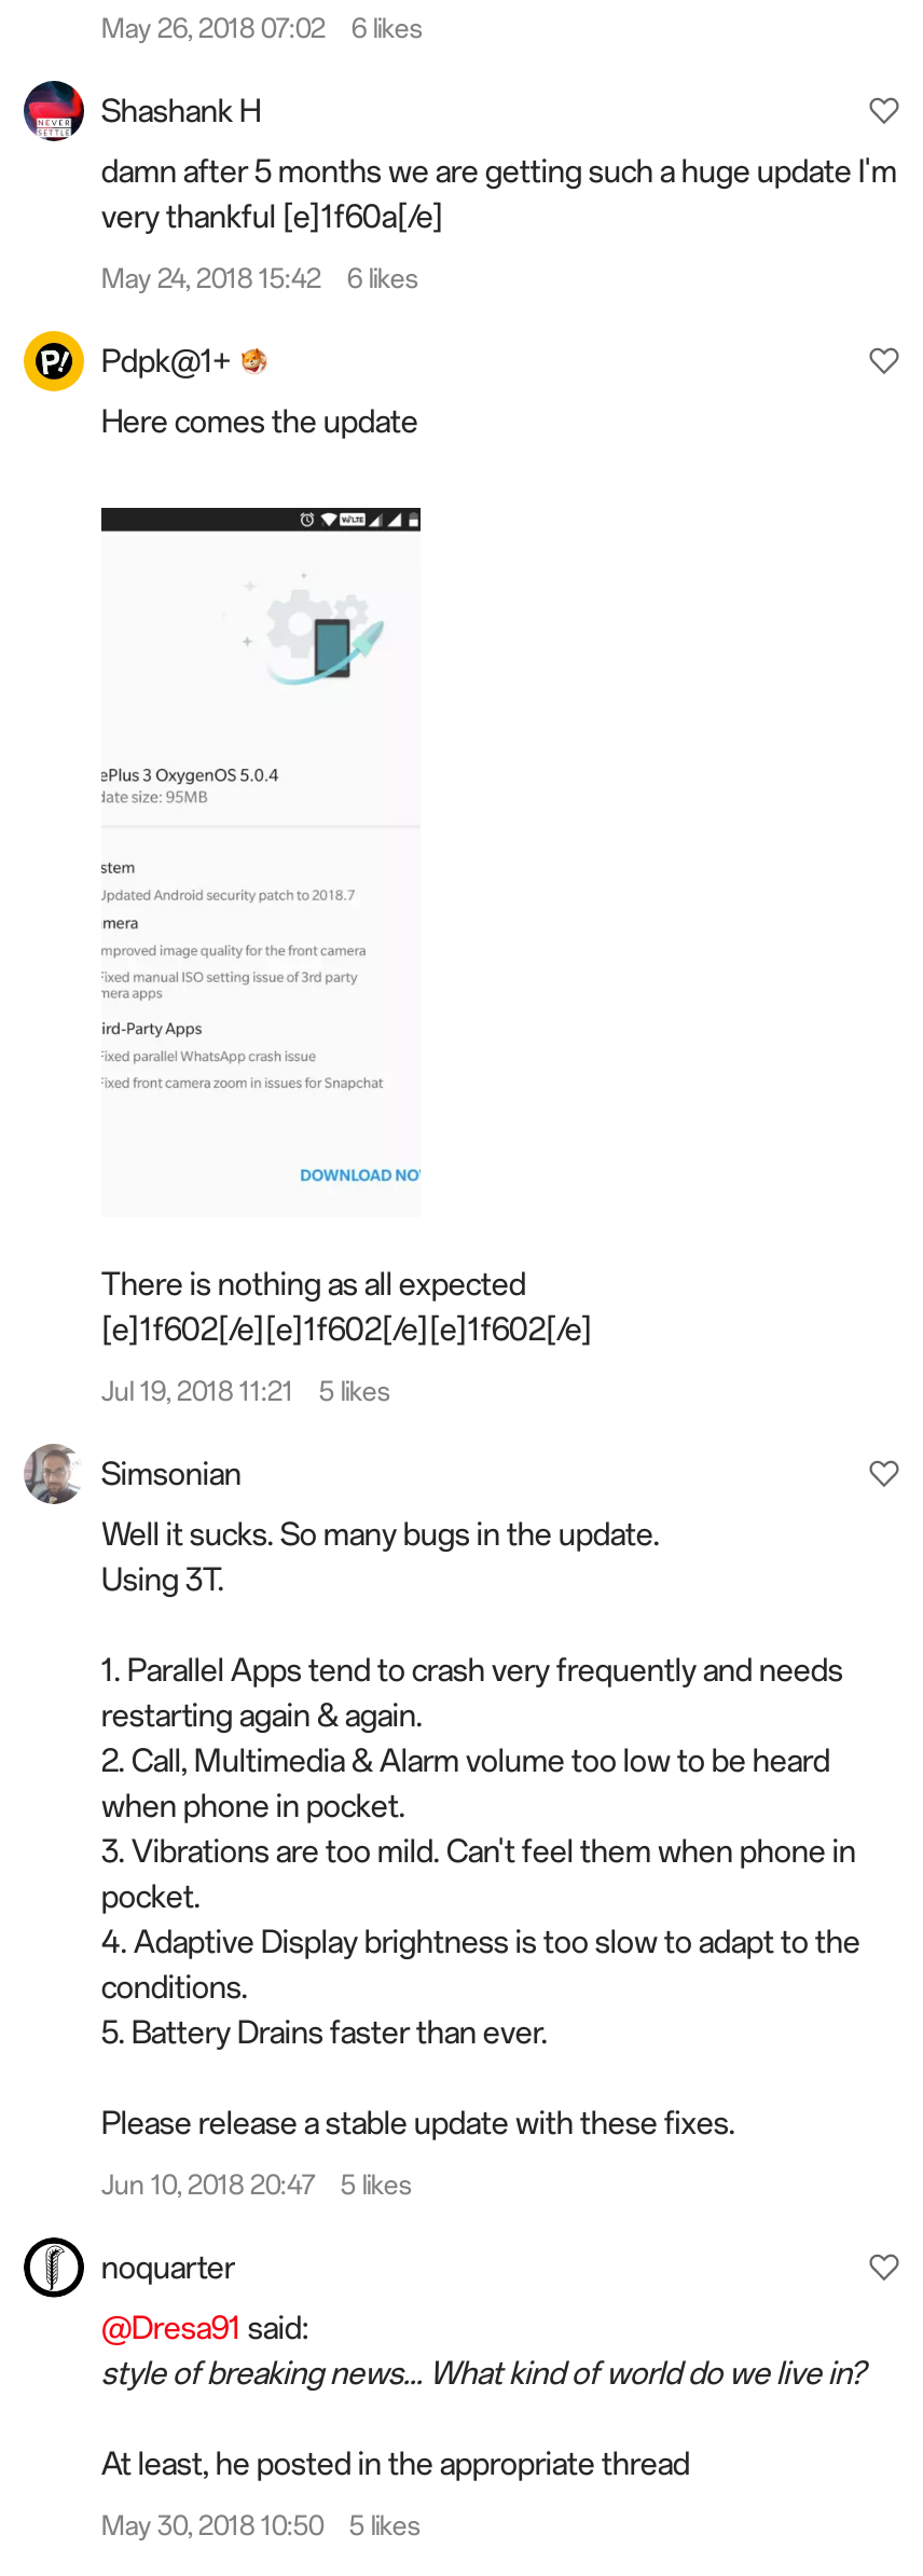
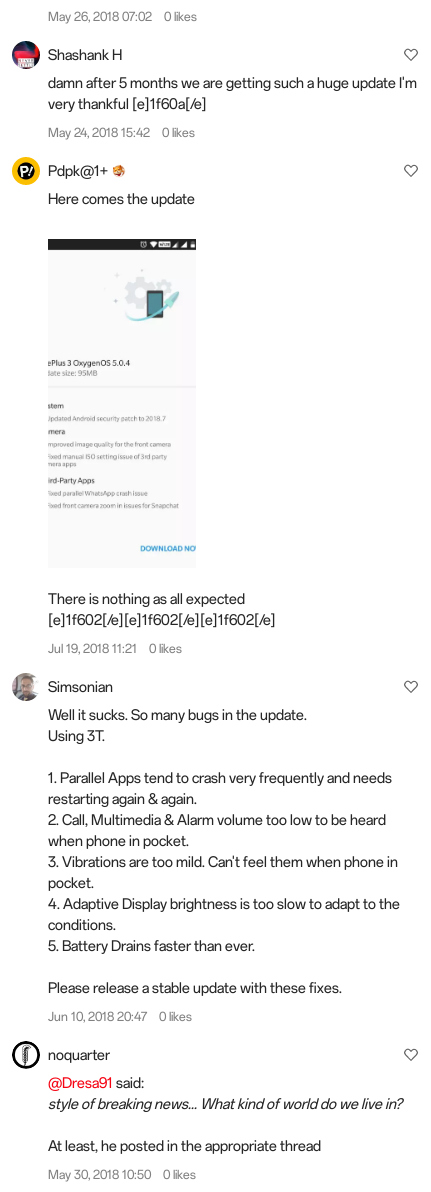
[101,12,423,44] May 26, 2018 07:02 6 likes -> [48,9,197,24] May 26, 2018 07:02 0 likes
[101,262,418,294] May 24, 2018 15:42 6 likes -> [48,125,195,140] May 24, 2018 15:42 0 likes
[101,1375,390,1407] Jul 19, 2018 11:21 5 likes -> [48,641,182,656] Jul 19, 2018 11:21 0 likes
[101,2168,412,2201] Jun 10, 2018 20:47 5 likes -> [48,1009,192,1024] Jun 10, 2018 20:47 0 likes
[101,2509,421,2541] May 30, 2018 10:50 5 likes -> [48,1167,196,1182] May 30, 2018 10:50 0 likes

